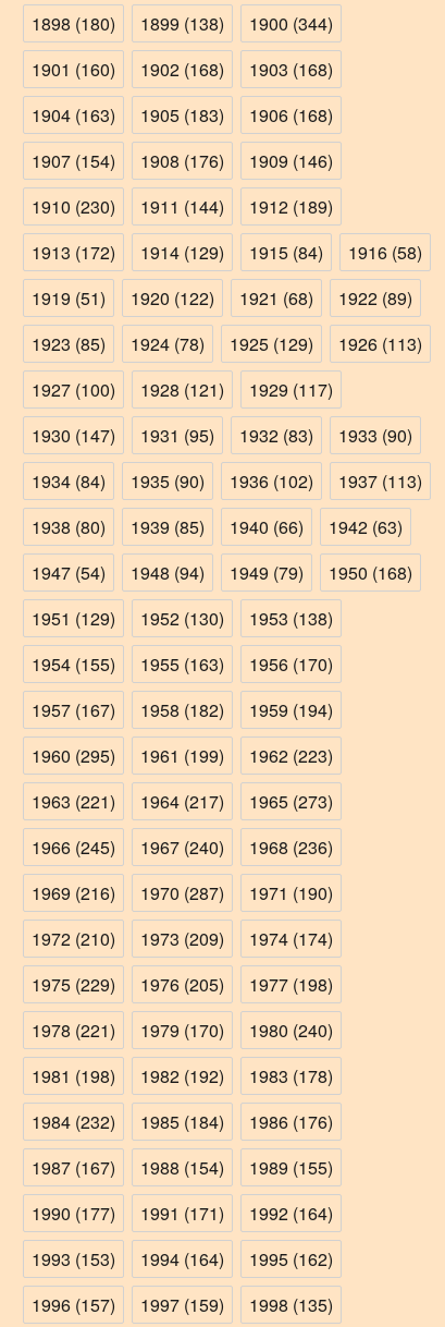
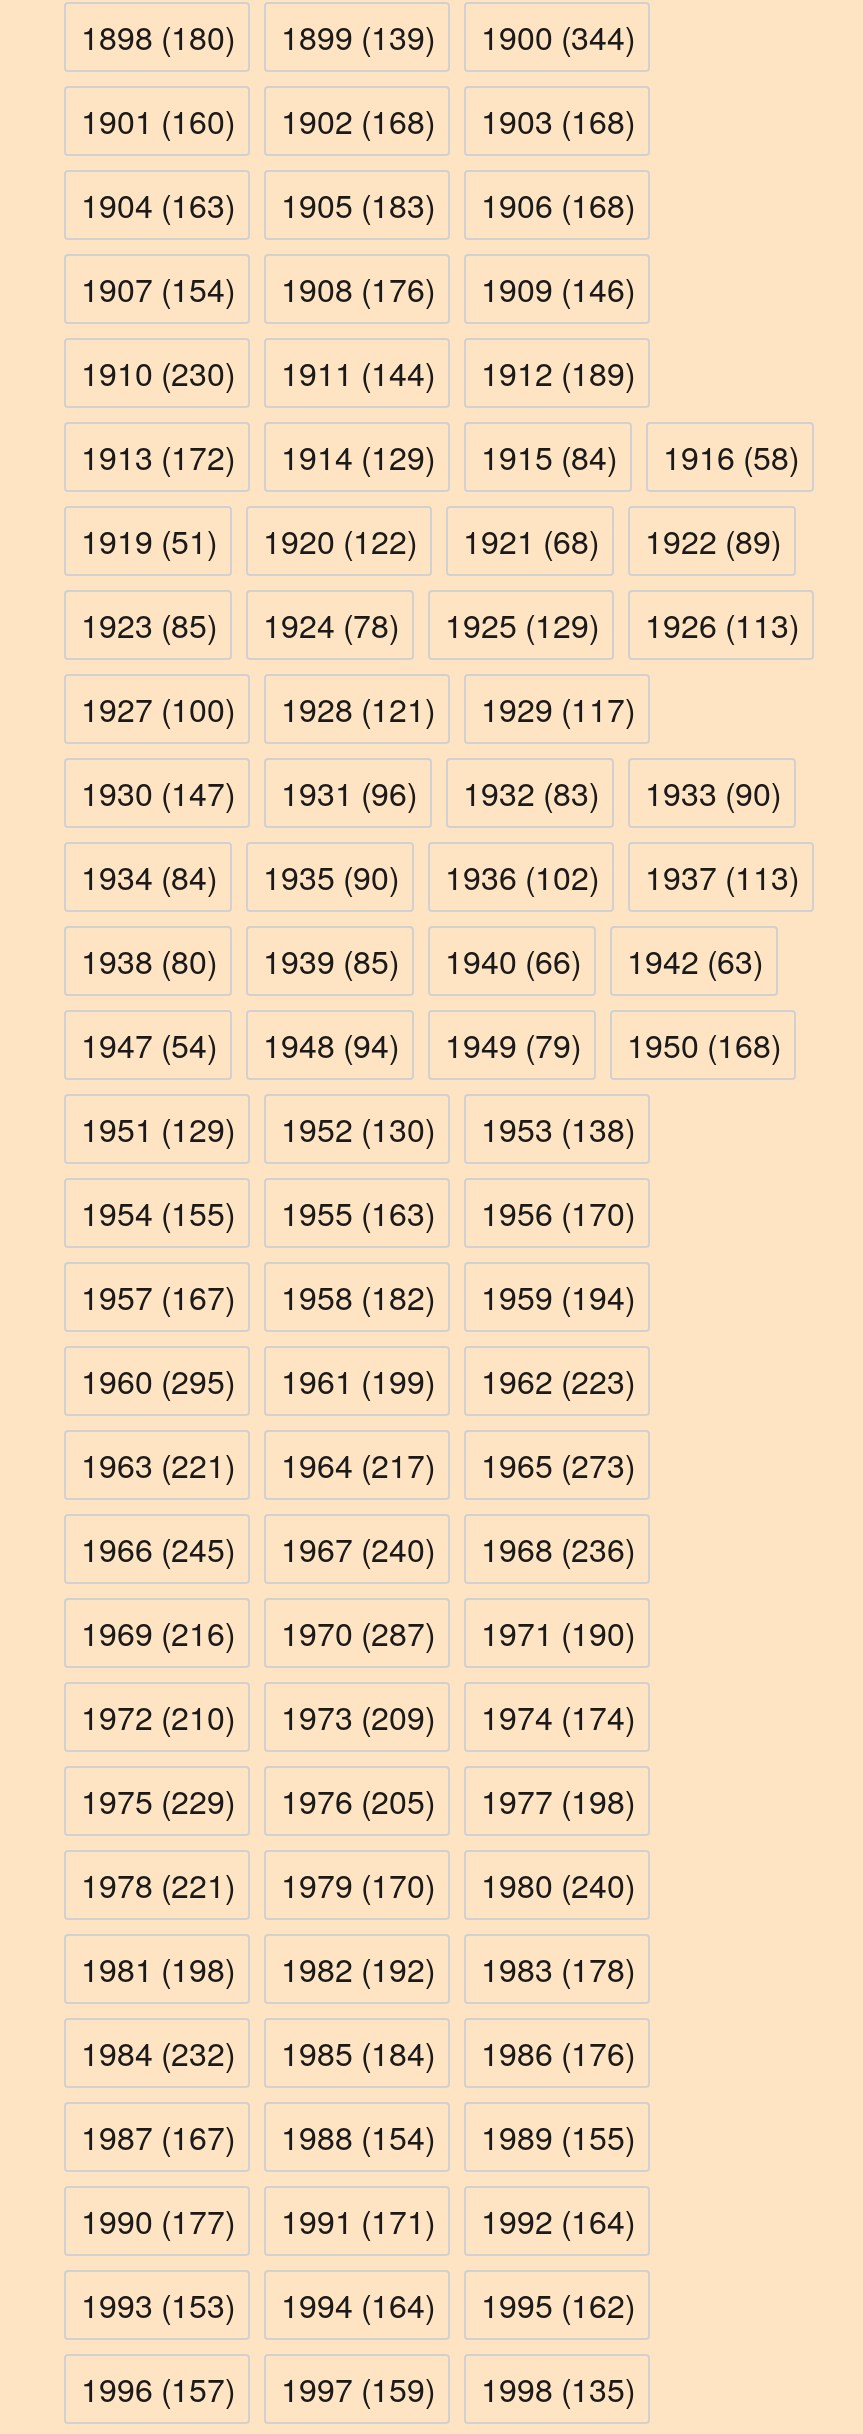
[32,11,333,36] 1898 (180) 1899 (138) 1900 (344) -> [81,14,635,60] 1898 (180) 1899 (139) 1900 (344)
[32,423,413,448] 1930 (147) 1931 (95) 1932 (83) 1933 (90) -> [81,770,781,816] 1930 (147) 1931 (96) 1932 (83) 1933 (90)

